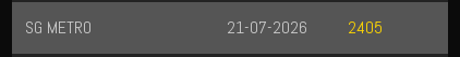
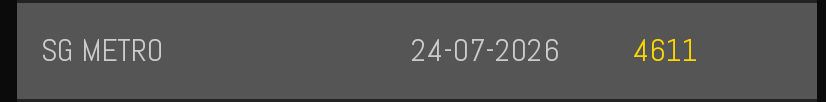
[227,17,307,39] 21-07-2026 -> [411,31,559,71] 24-07-2026
[348,18,383,39] 2405 -> [633,32,697,72] 4611

